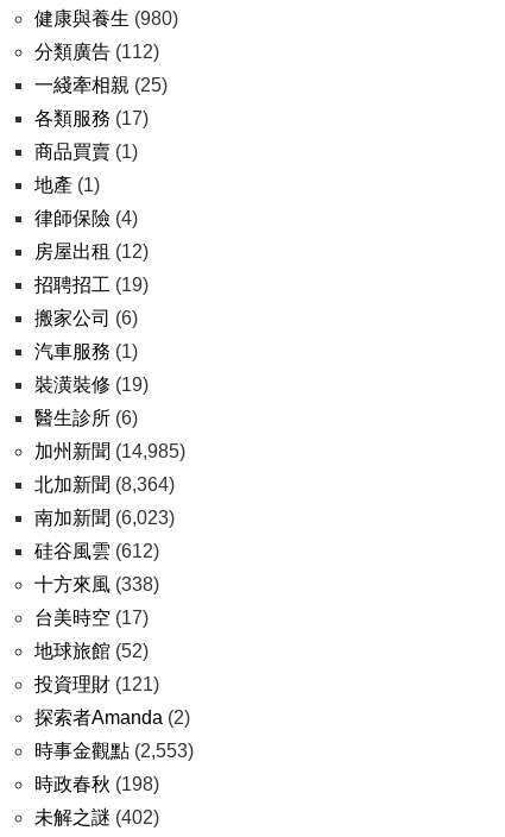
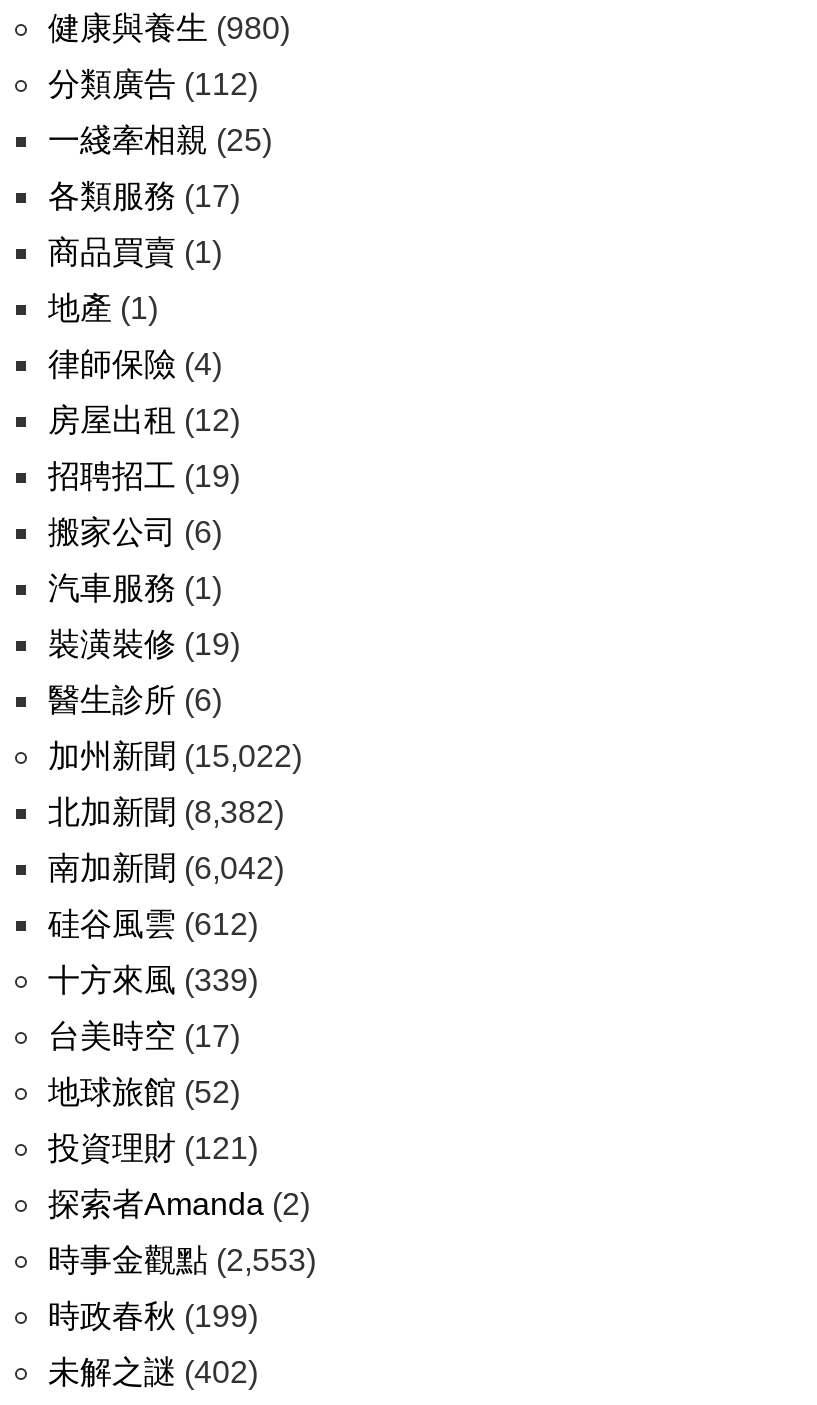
[34,441,185,461] 加州新聞(14,985) -> [48,739,302,773] 加州新聞(15,022)
[34,474,175,495] 北加新聞(8,364) -> [48,795,284,829] 北加新聞(8,382)
[34,508,175,528] 南加新聞(6,023) -> [48,851,284,885] 南加新聞(6,042)
[34,574,159,594] 十方來風(338) -> [48,963,258,997] 十方來風(339)
[34,774,159,794] 時政春秋(198) -> [48,1299,258,1333] 時政春秋(199)

